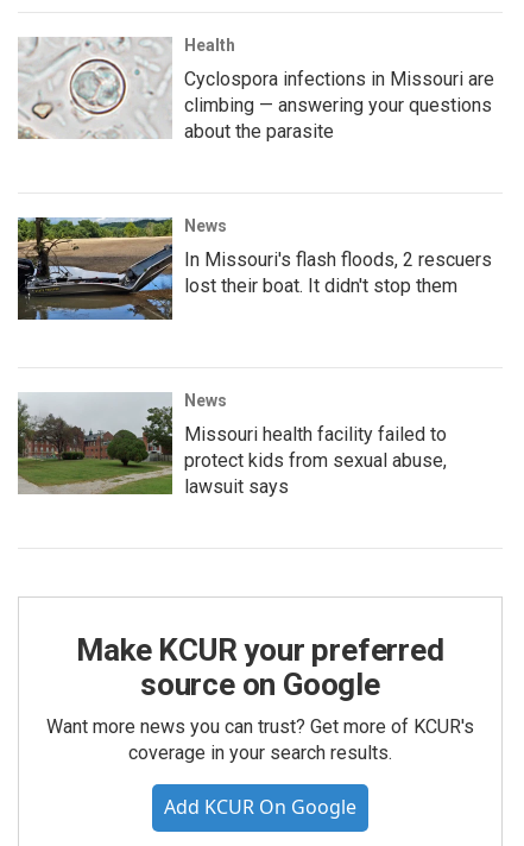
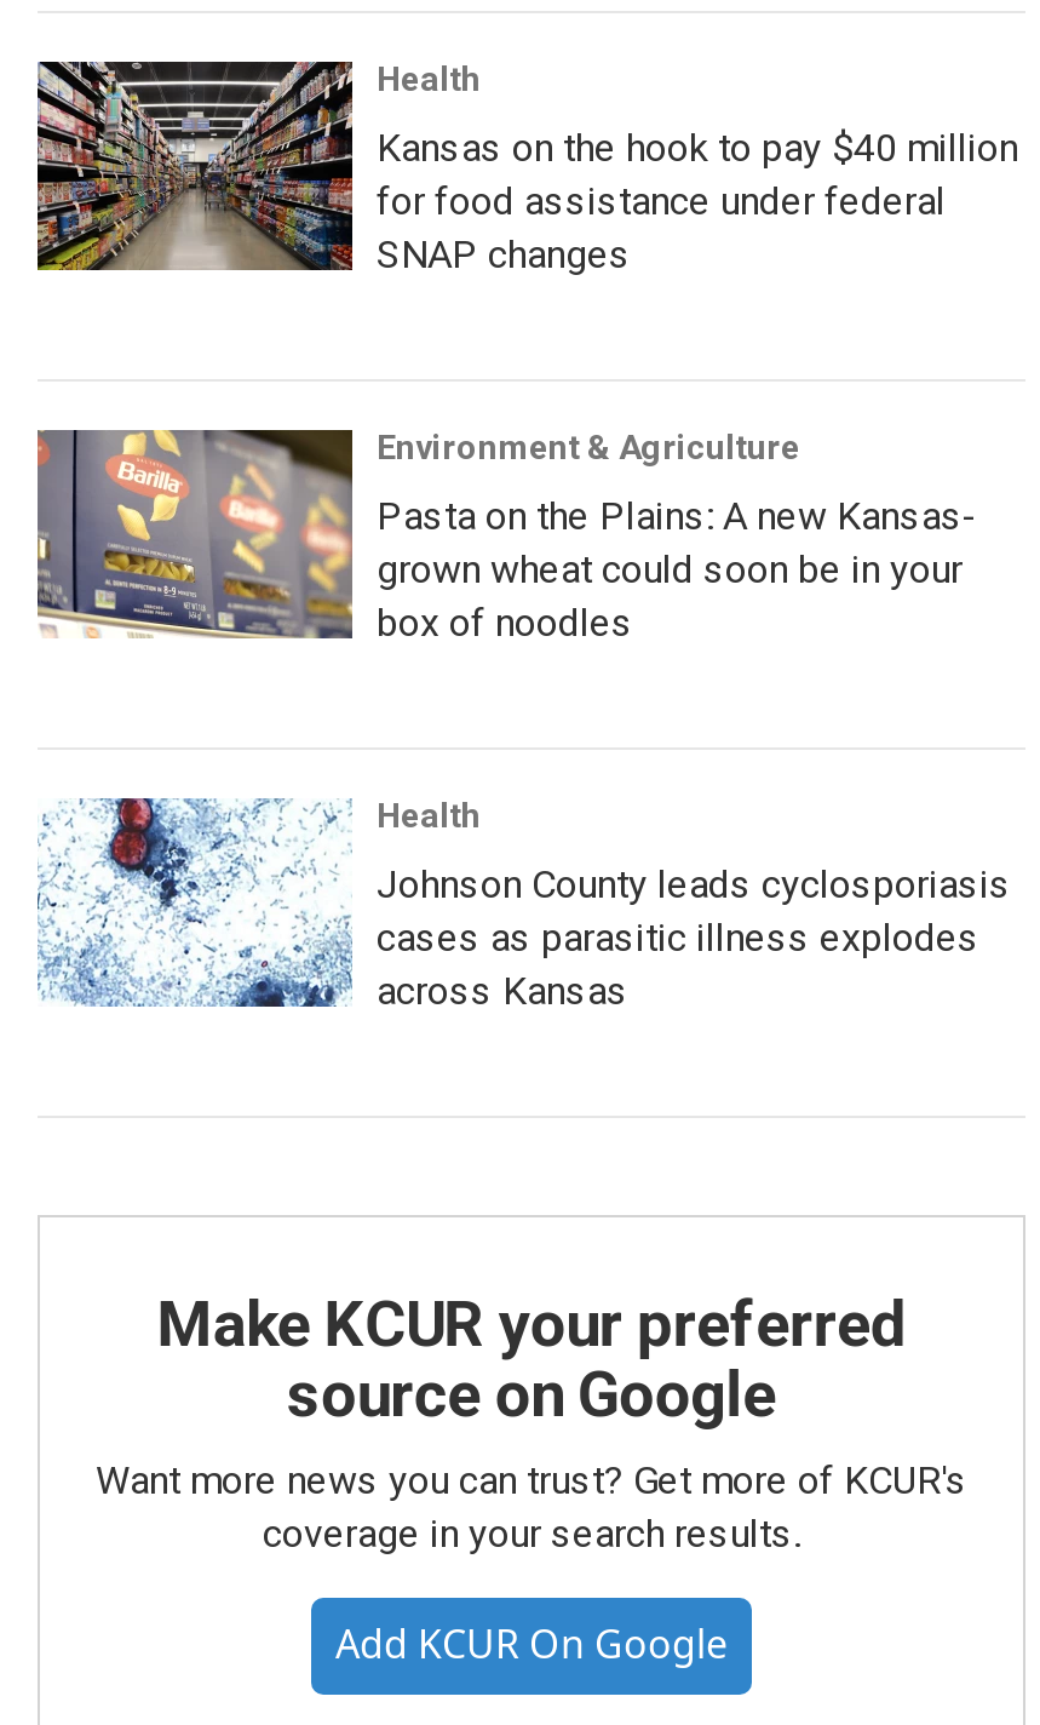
[18,36,494,143] [image] | Cyclospora infections in Missouri are | climbing — answering your questions | about the parasite -> [35,59,1018,277] [image] | Kansas on the hook to pay $40 million | for food assistance under federal | SNAP changes
[17,216,227,321] [image] | News -> [35,428,800,641] [image] | Environment & Agriculture
[184,248,492,297] In Missouri's flash floods, 2 rescuers | lost their boat. It didn't stop them -> [377,493,977,646] Pasta on the Plains: A new Kansas- | grown wheat could soon be in your | box of noodles
[17,391,227,495] [image] | News -> [38,796,481,1009] [image] | Health
[184,423,447,498] Missouri health facility failed to | protect kids from sexual abuse, | lawsuit says -> [377,861,1011,1014] Johnson County leads cyclosporiasis | cases as parasitic illness explodes | across Kansas

